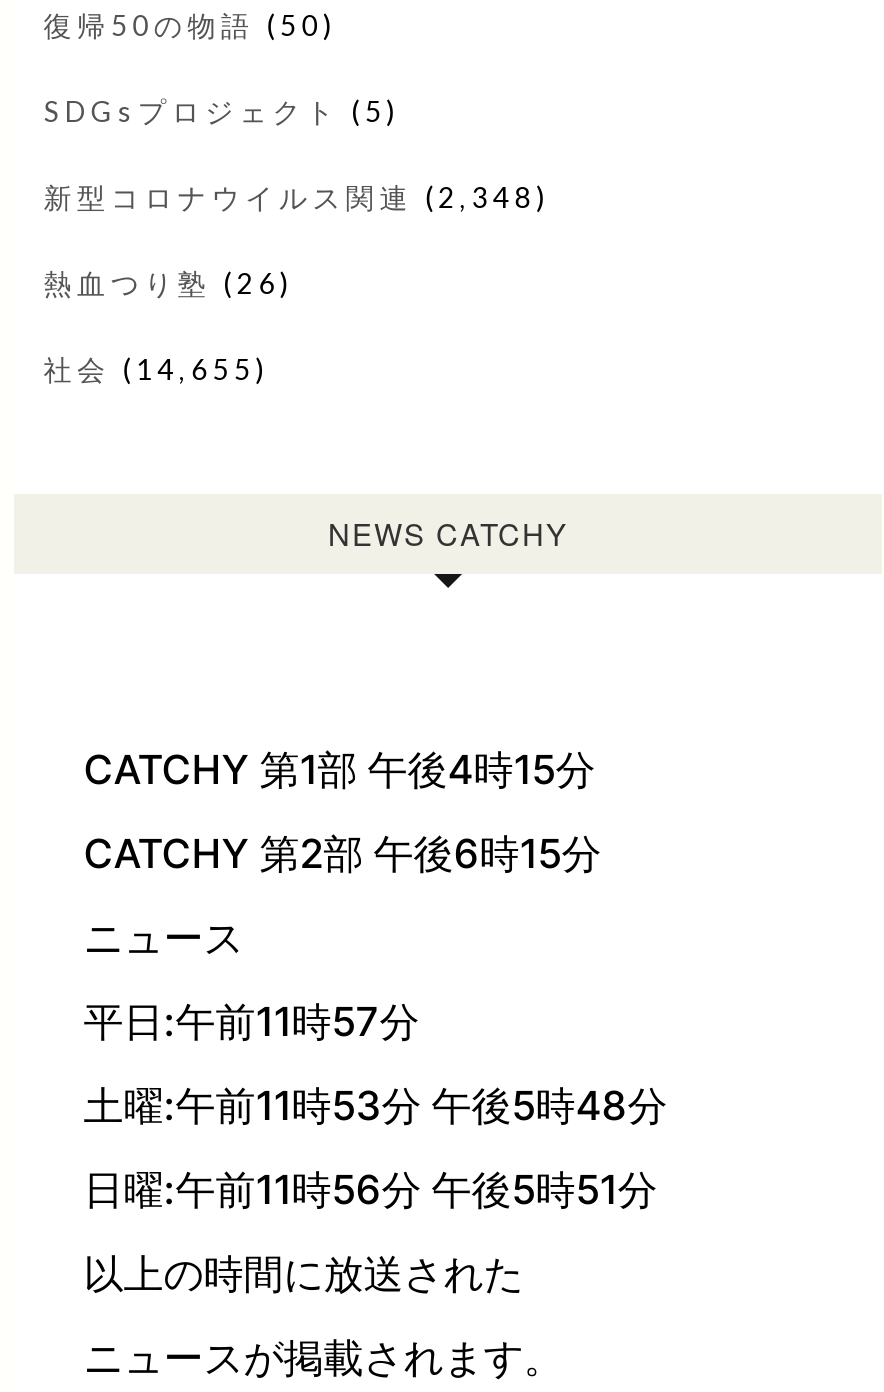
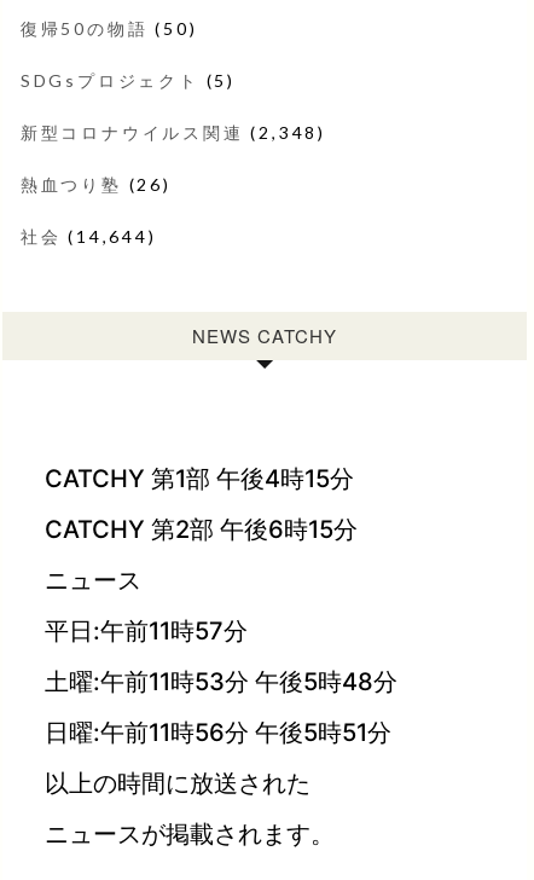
[43,352,269,386] 社会(14,655) -> [20,226,156,247] 社会(14,644)

